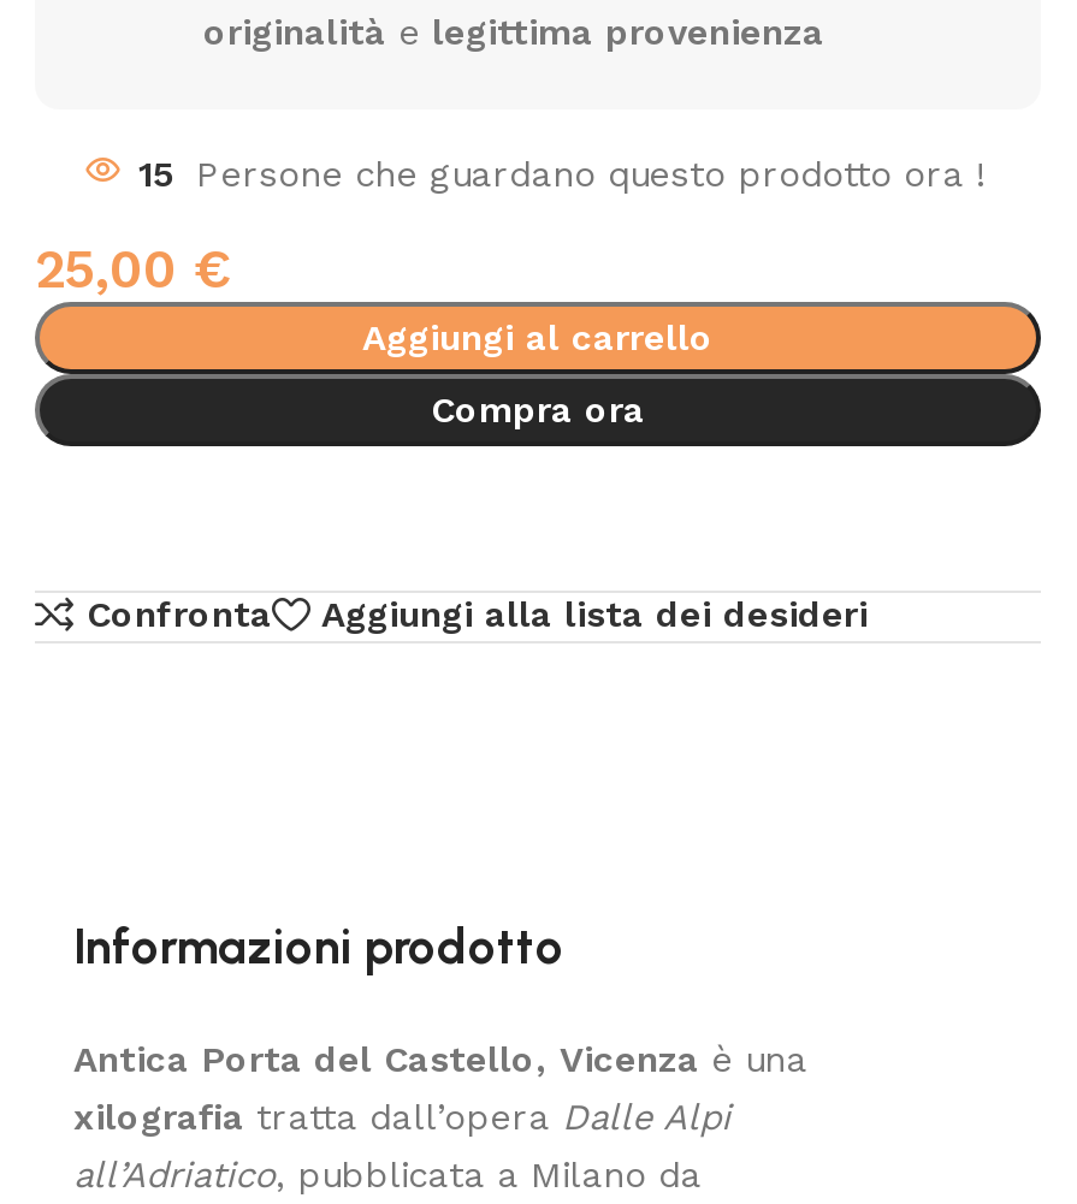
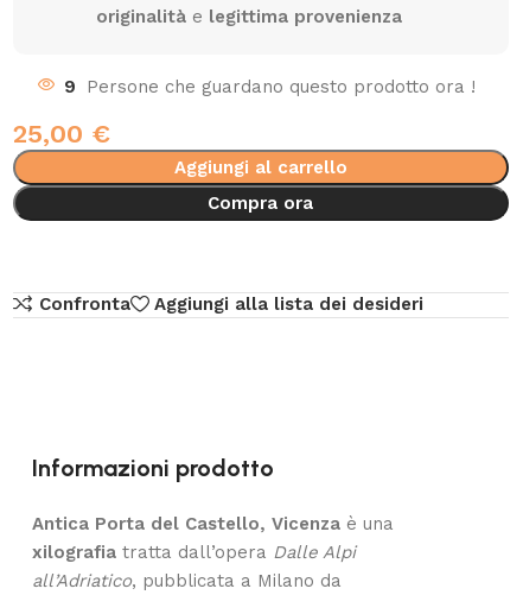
[138,152,986,195] 15 Persone che guardano questo prodotto ora ! -> [64,76,476,97] 9 Persone che guardano questo prodotto ora !

